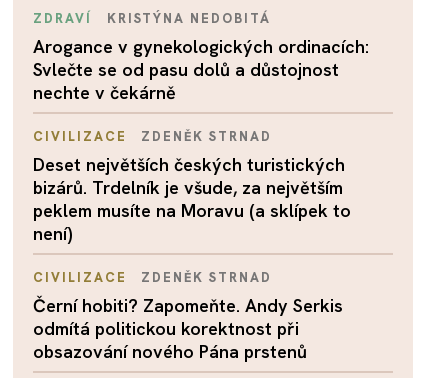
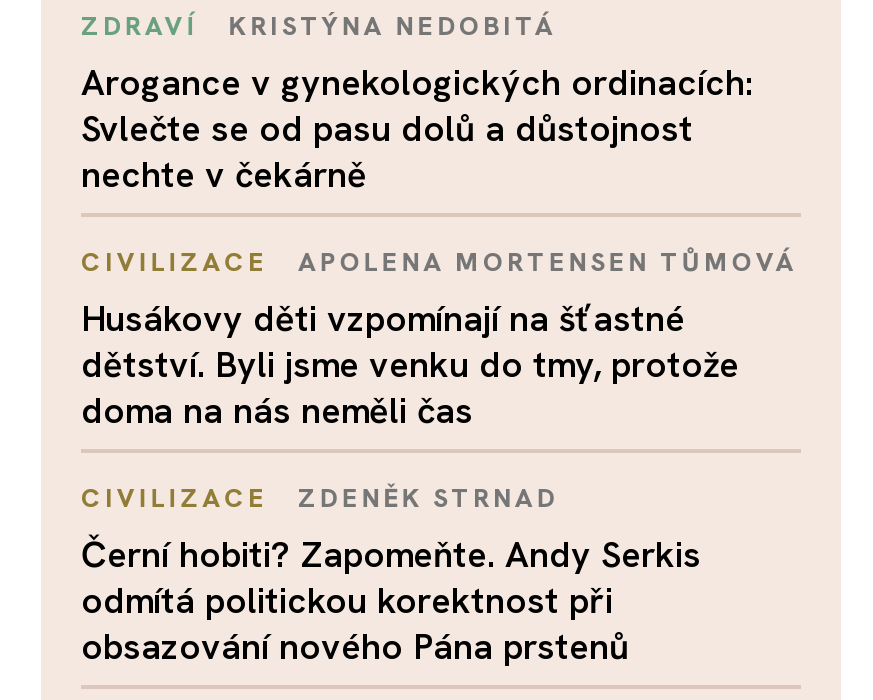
[33,128,351,245] ZDENĚK STRNAD | Deset největších českých turistických | bizárů. Trdelník je všude, za největším | peklem musíte na Moravu (a sklípek to | není) -> [81,245,798,433] APOLENA MORTENSEN TŮMOVÁ | Husákovy děti vzpomínají na šťastné | dětství. Byli jsme venku do tmy, protože | doma na nás neměli čas

